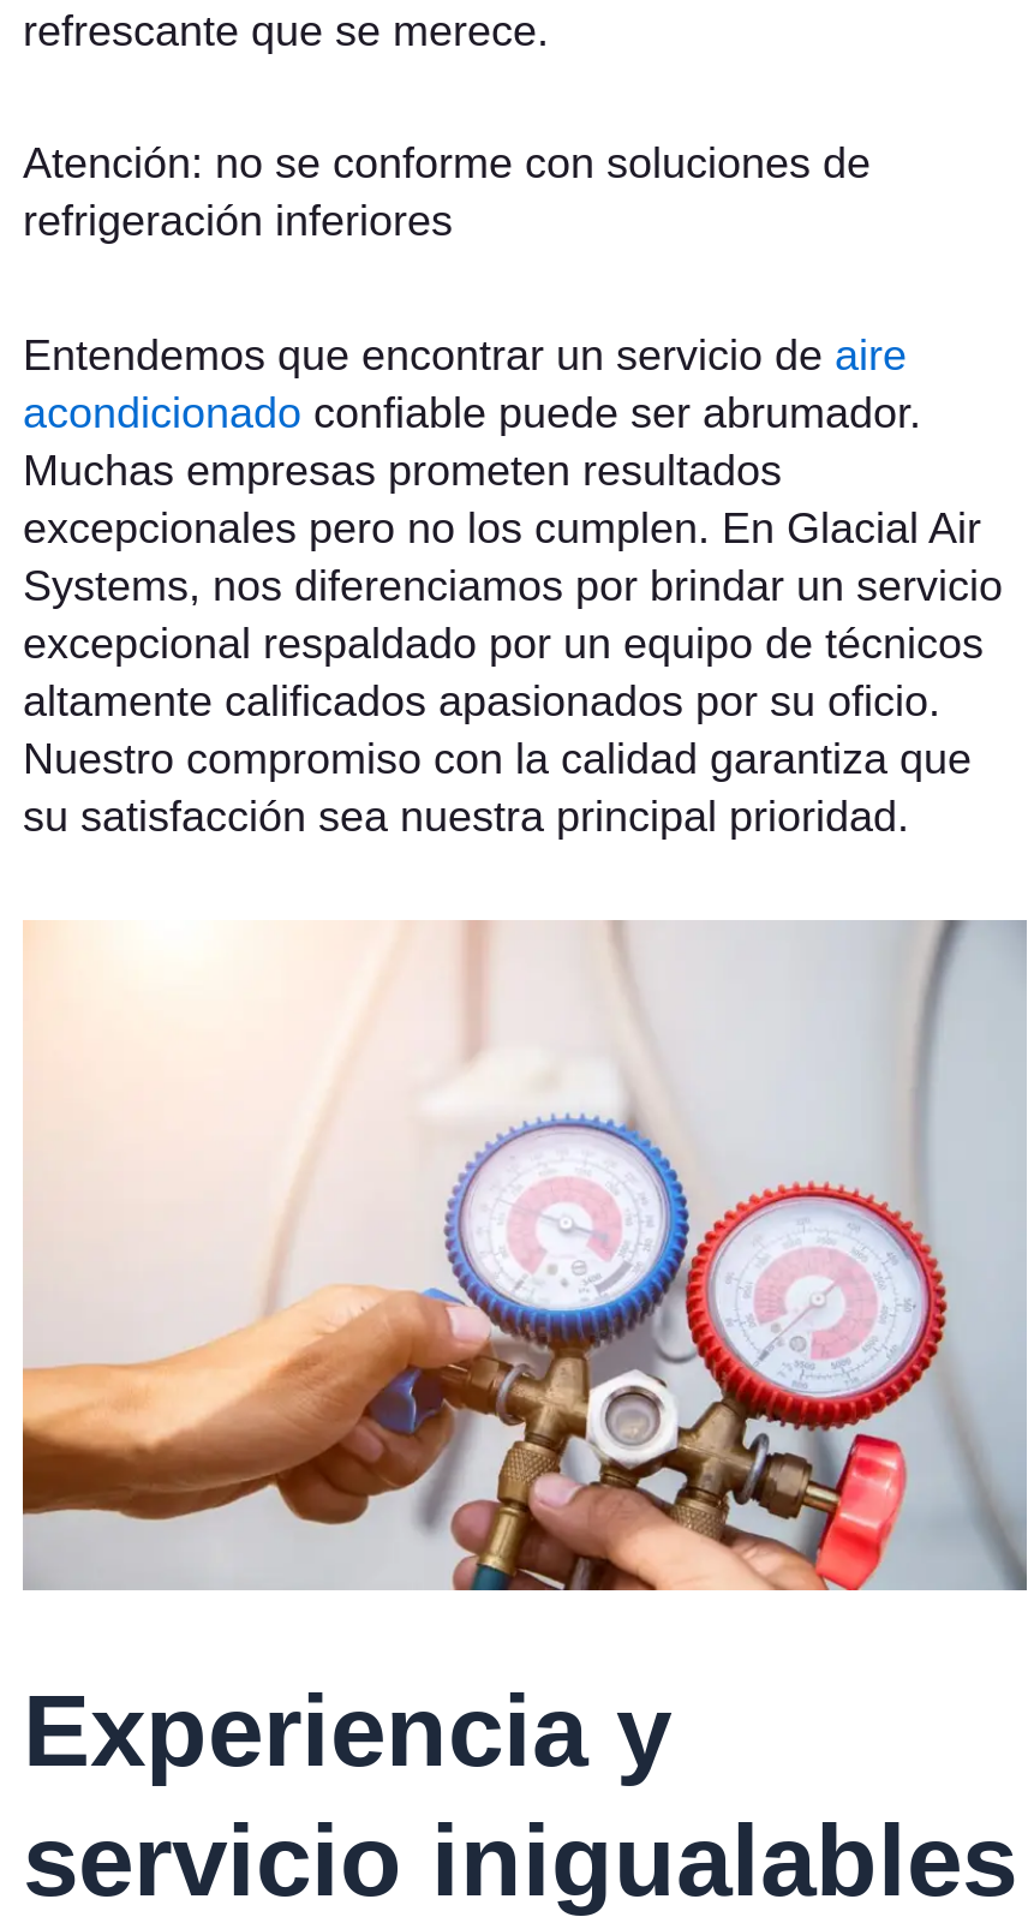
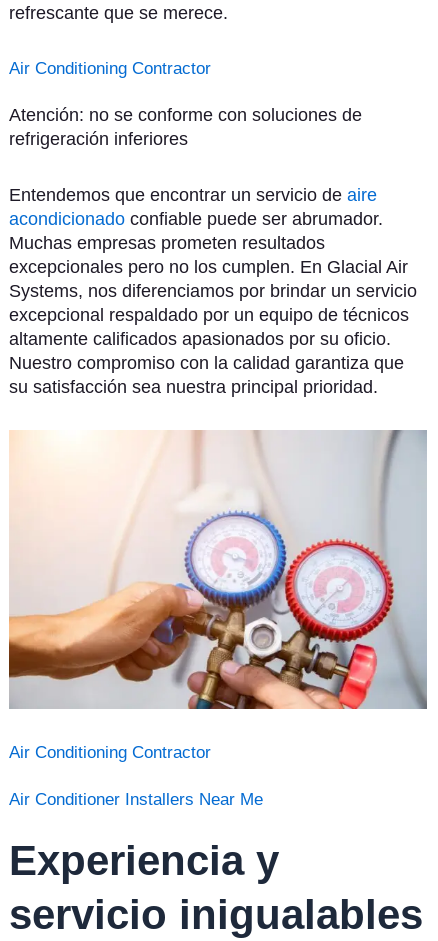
none -> [9,59,211,78] Air Conditioning Contractor
none -> [9,743,263,809] Air Conditioning Contractor | Air Conditioner Installers Near Me

